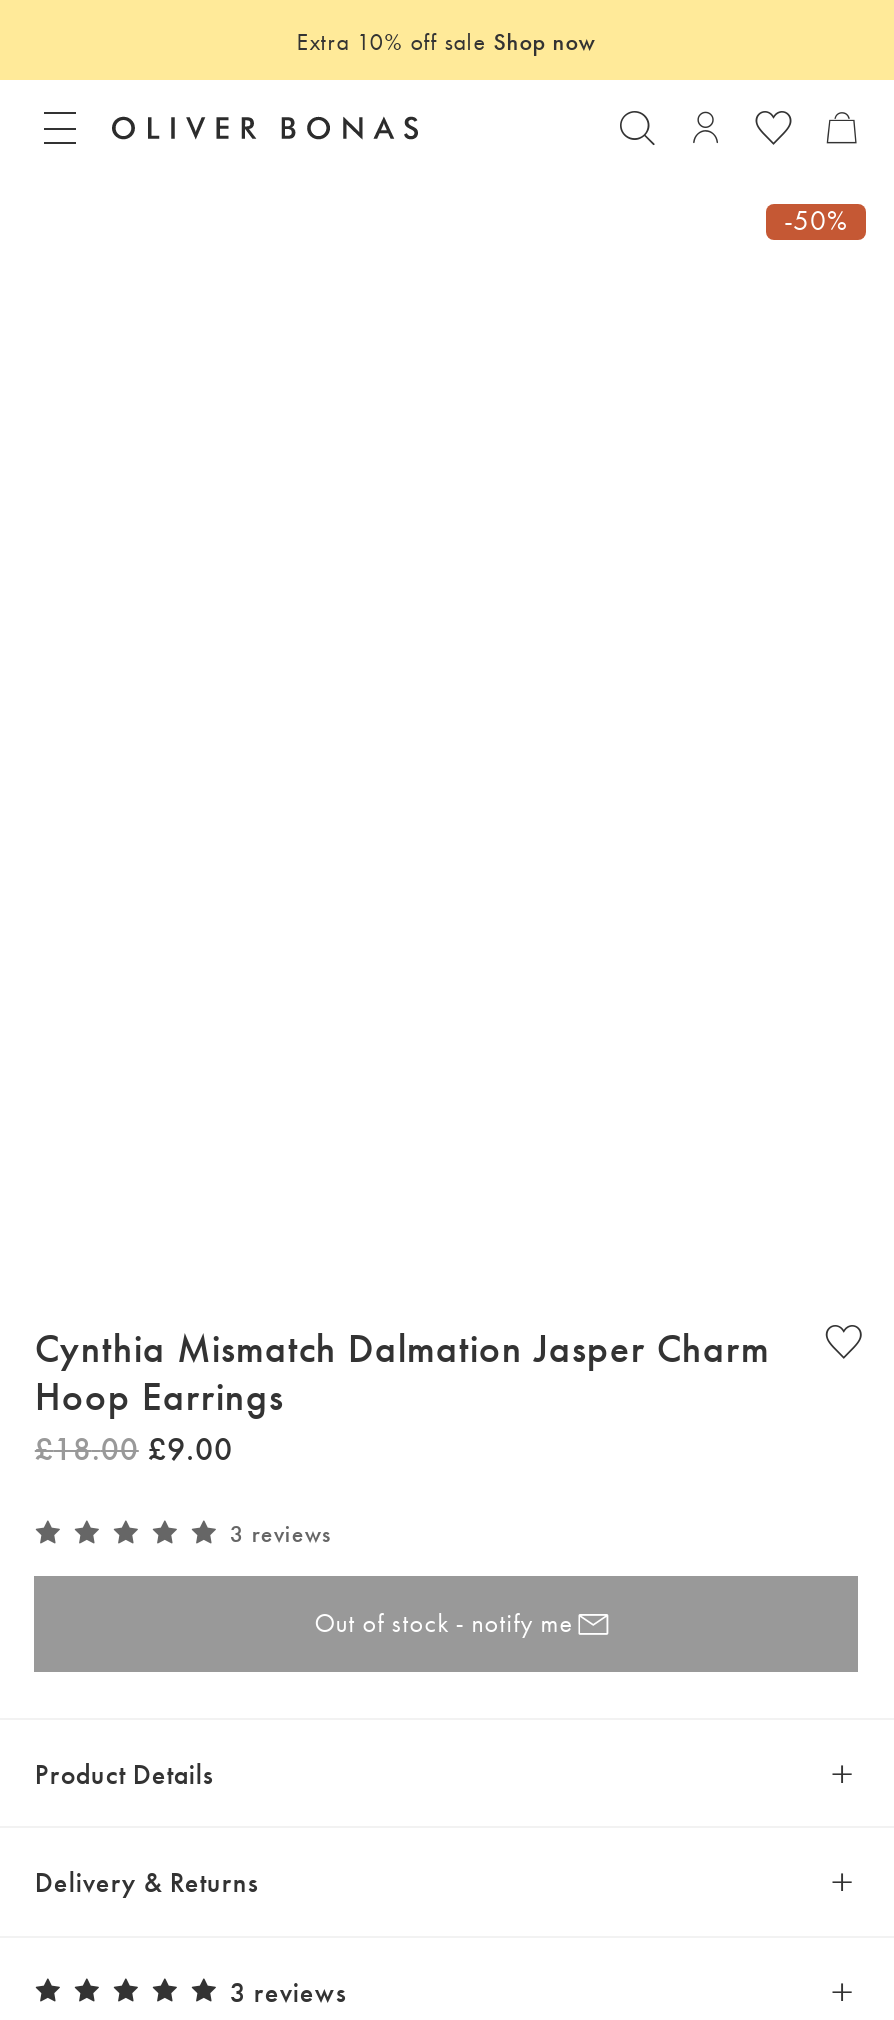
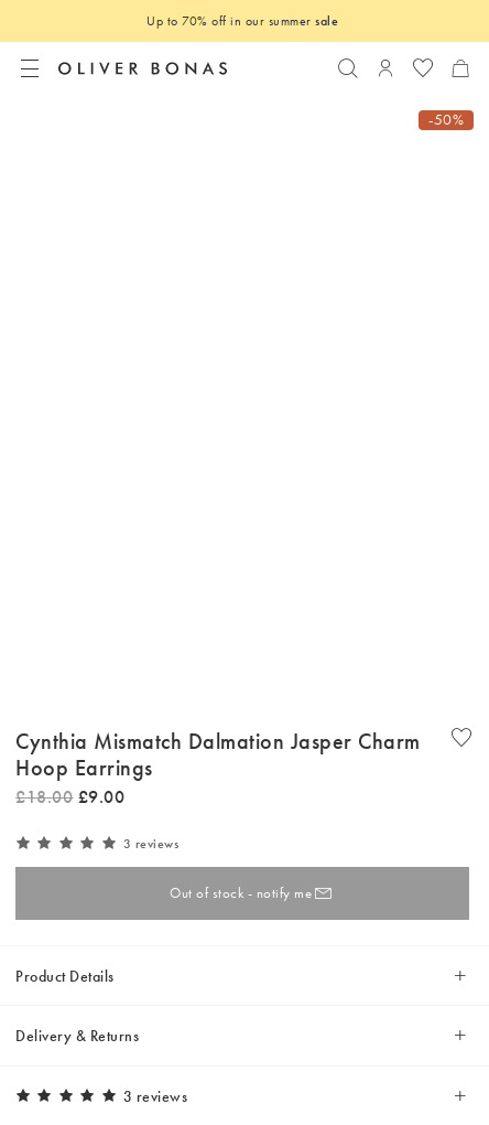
[296,25,596,57] Extra 10% off sale Shop now -> [146,12,338,29] Up to 70% off in our summer sale

